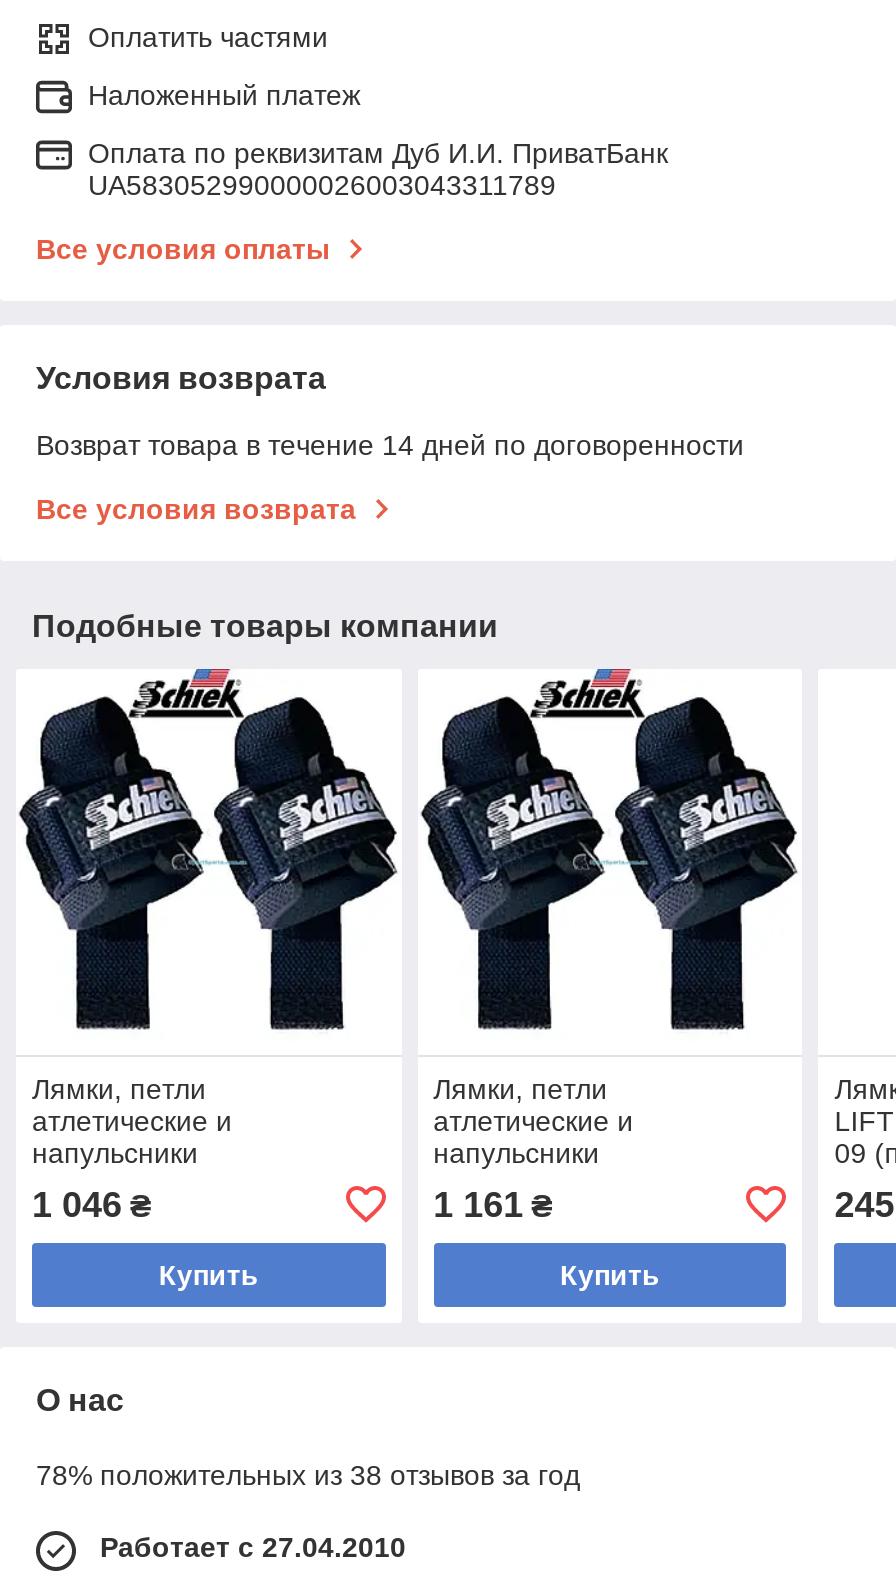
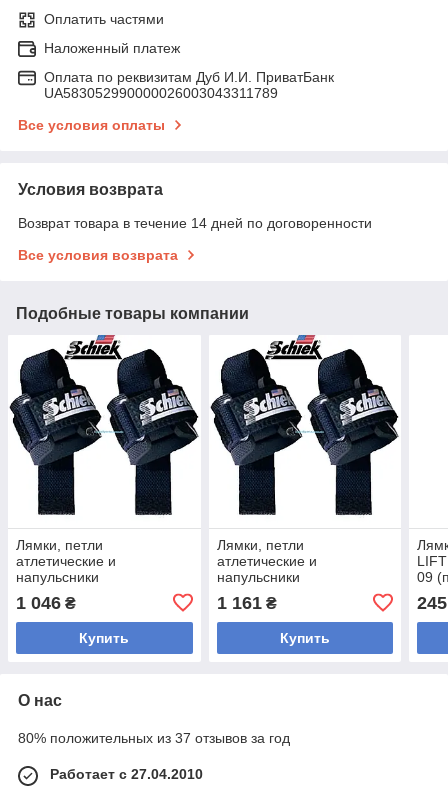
[36,1459,580,1491] 78% положительных из 38 отзывов за год -> [18,730,290,746] 80% положительных из 37 отзывов за год

